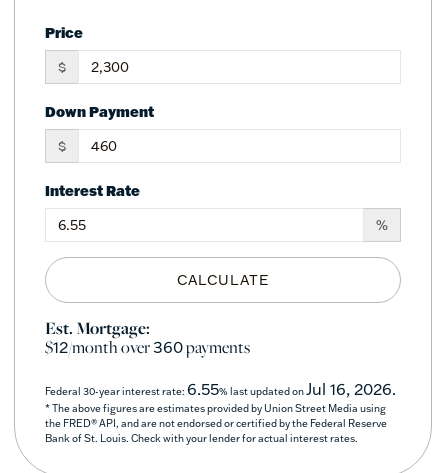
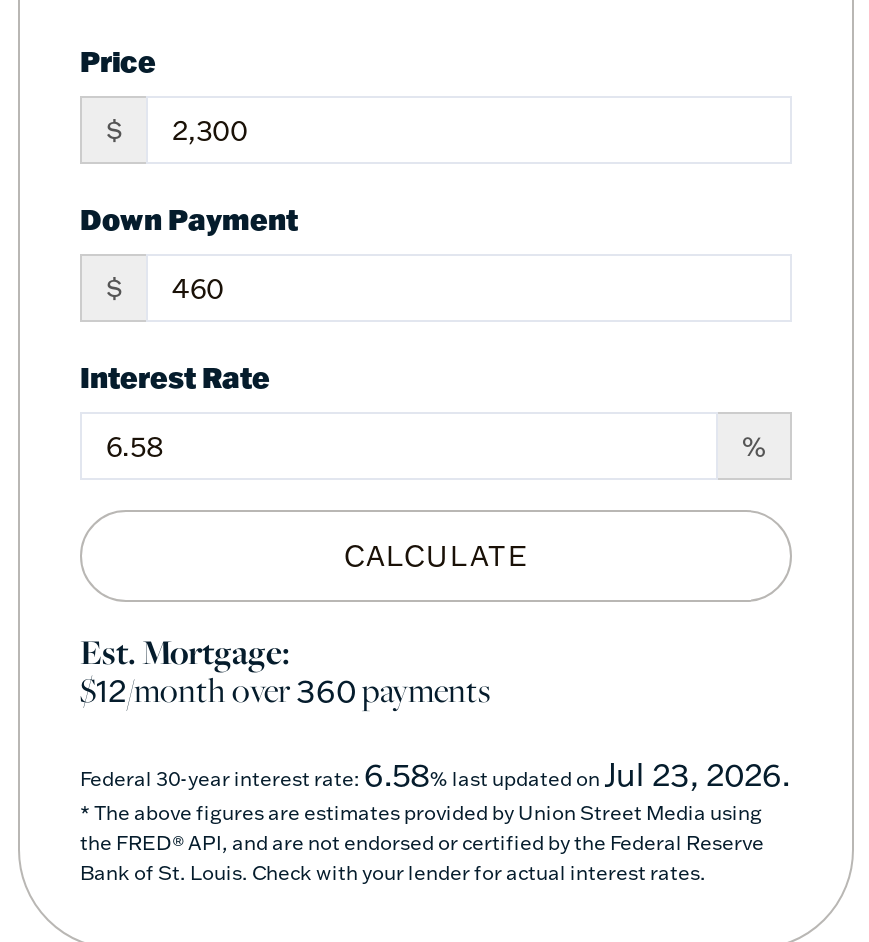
[45,379,396,399] Federal 30-year interest rate: 6.55% last updated on Jul 16, 2026. -> [80,753,790,793] Federal 30-year interest rate: 6.58% last updated on Jul 23, 2026.

